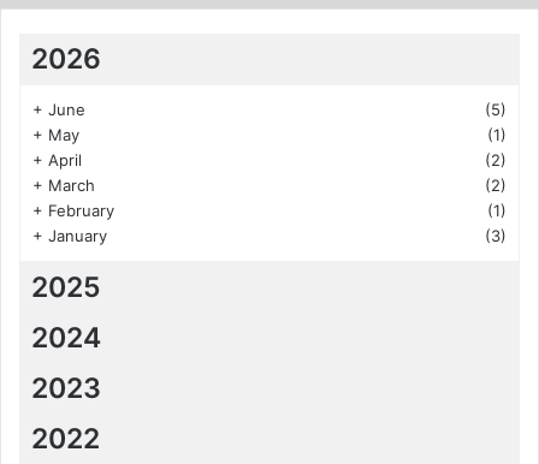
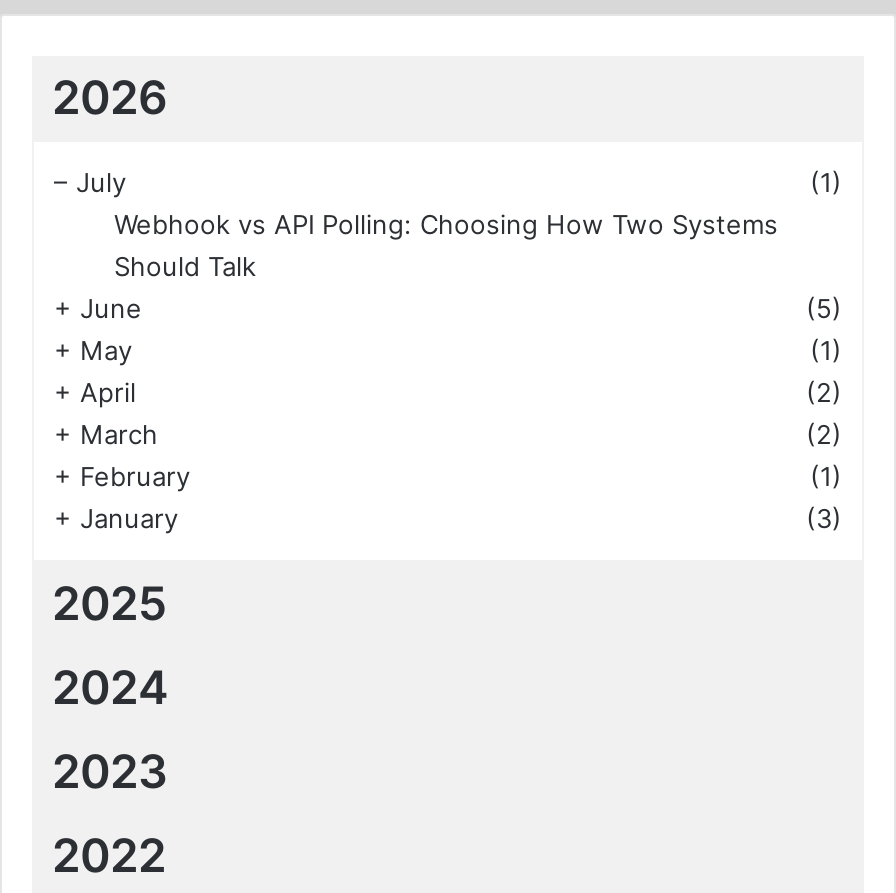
none -> [54,166,842,282] – July | (1) | Webhook vs API Polling: Choosing How Two Systems | Should Talk

